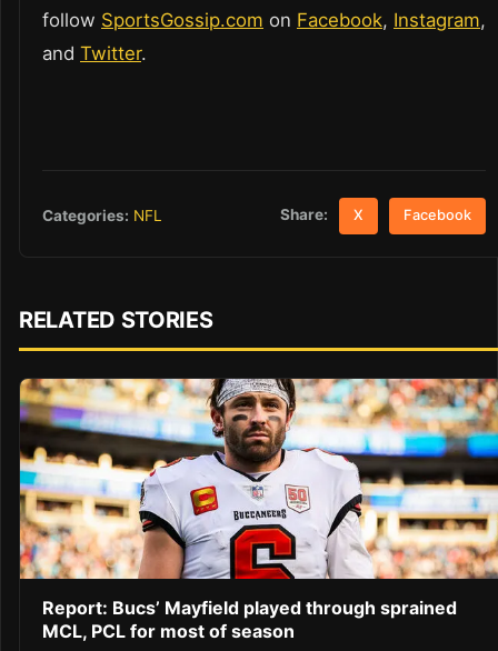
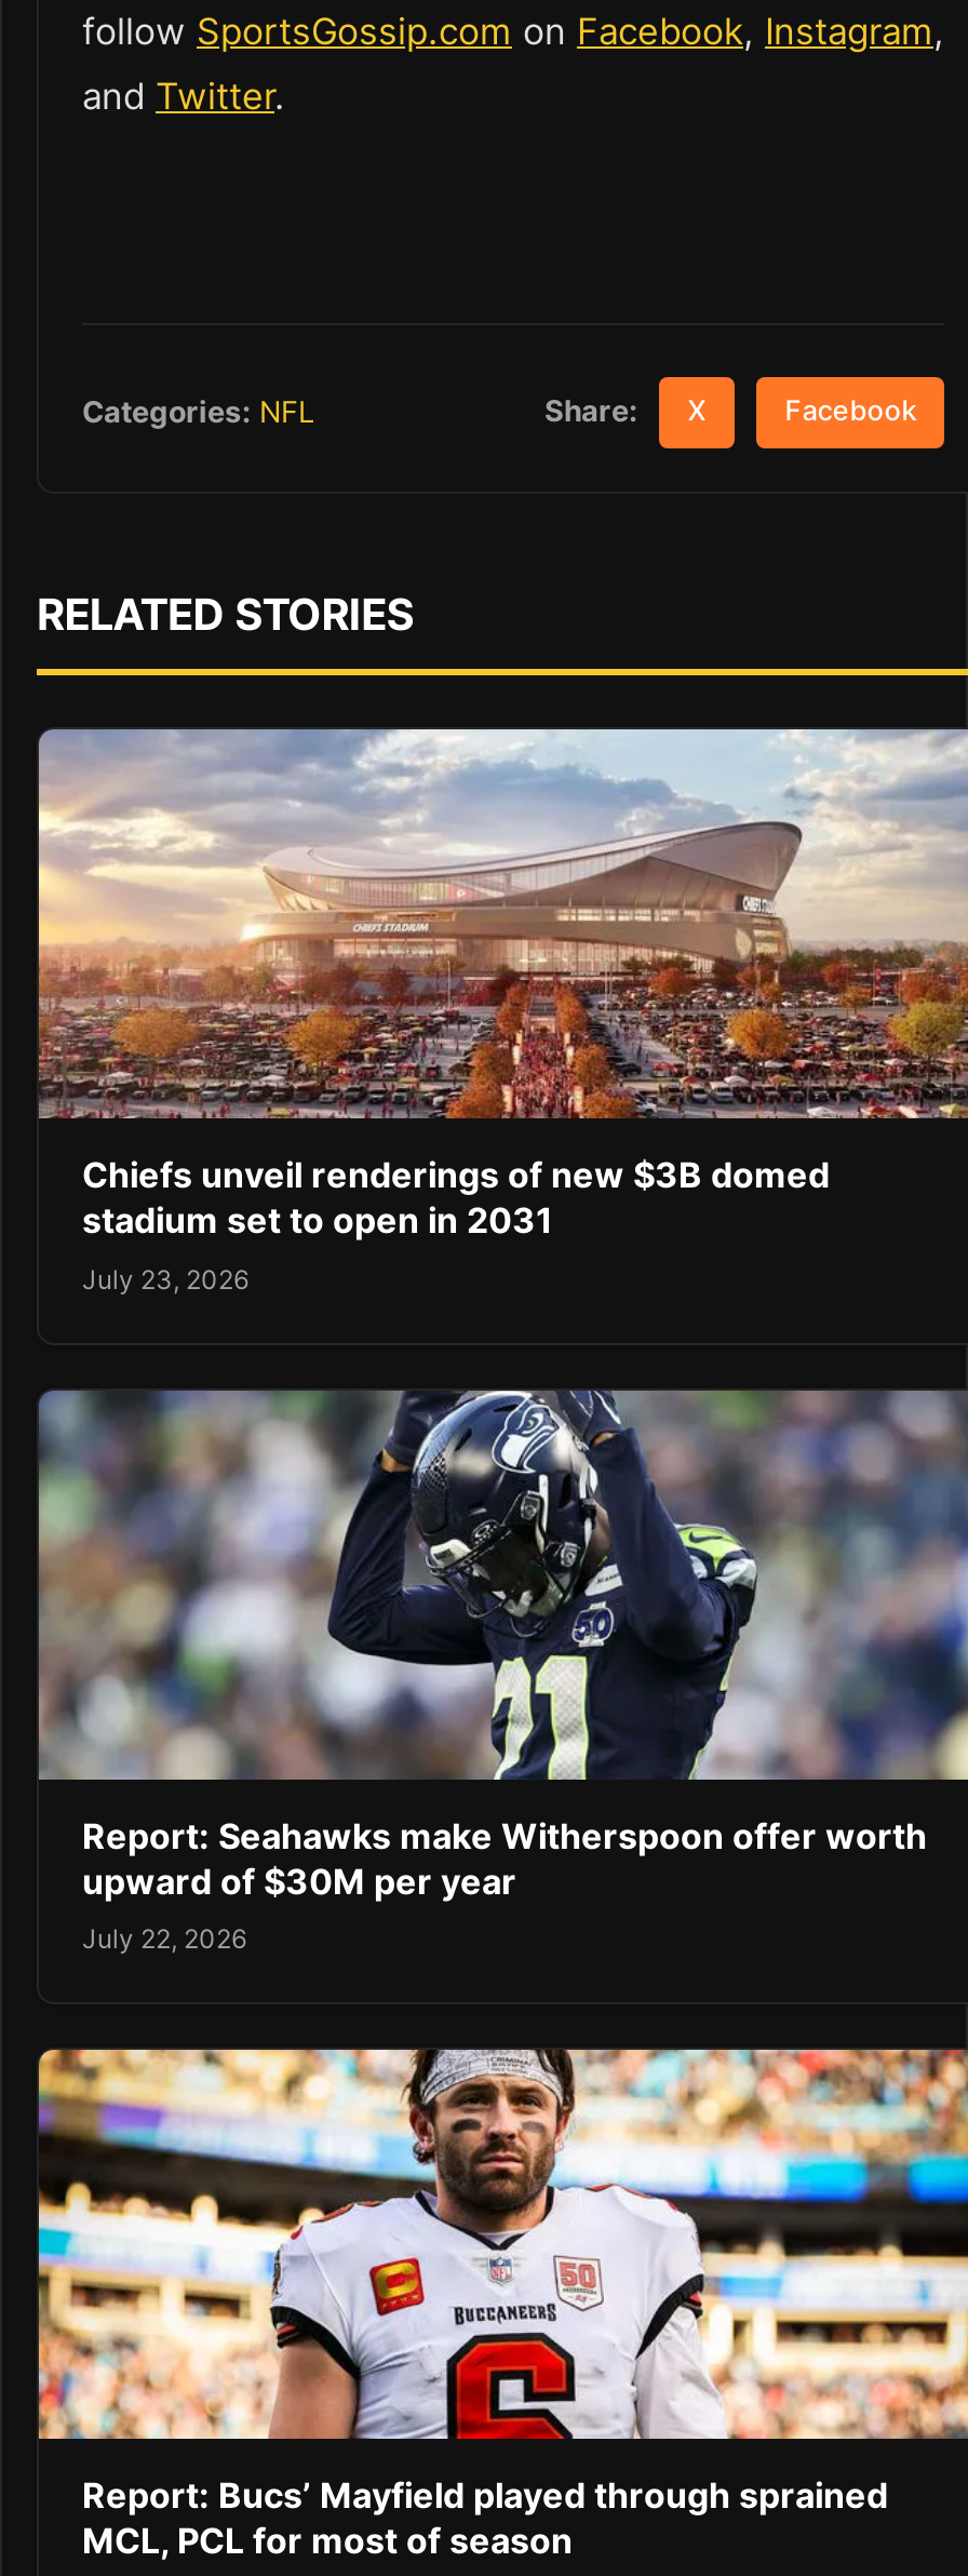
none -> [37,727,962,1295] [image] | Chiefs unveil renderings of new $3B domed | stadium set to open in 2031 | July 23, 2026
none -> [37,1388,962,1955] [image] | Report: Seahawks make Witherspoon offer worth | upward of $30M per year | July 22, 2026

